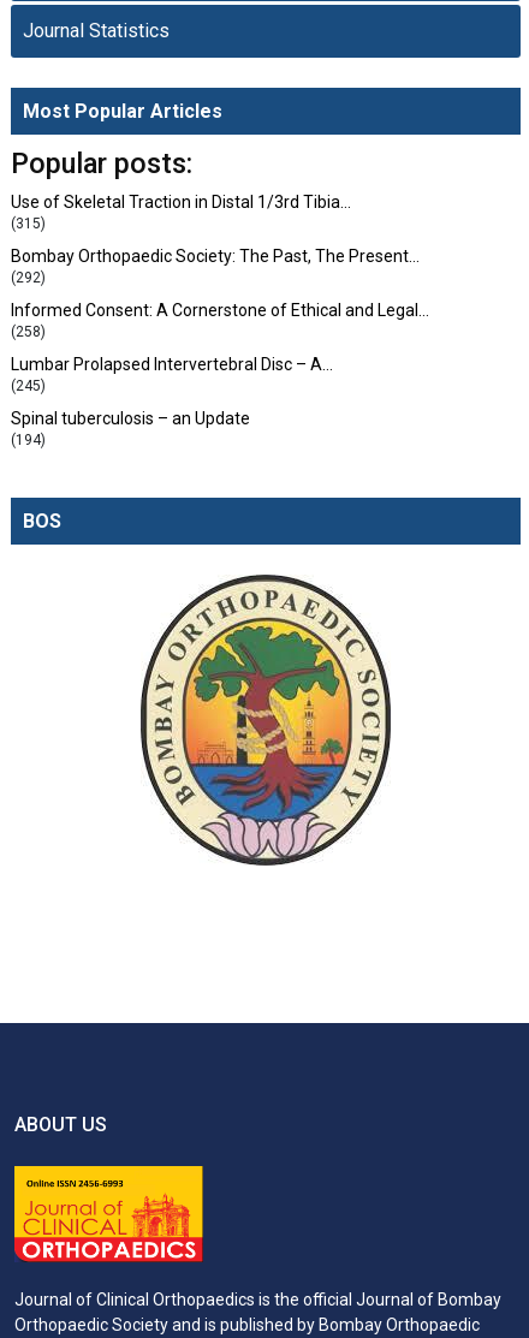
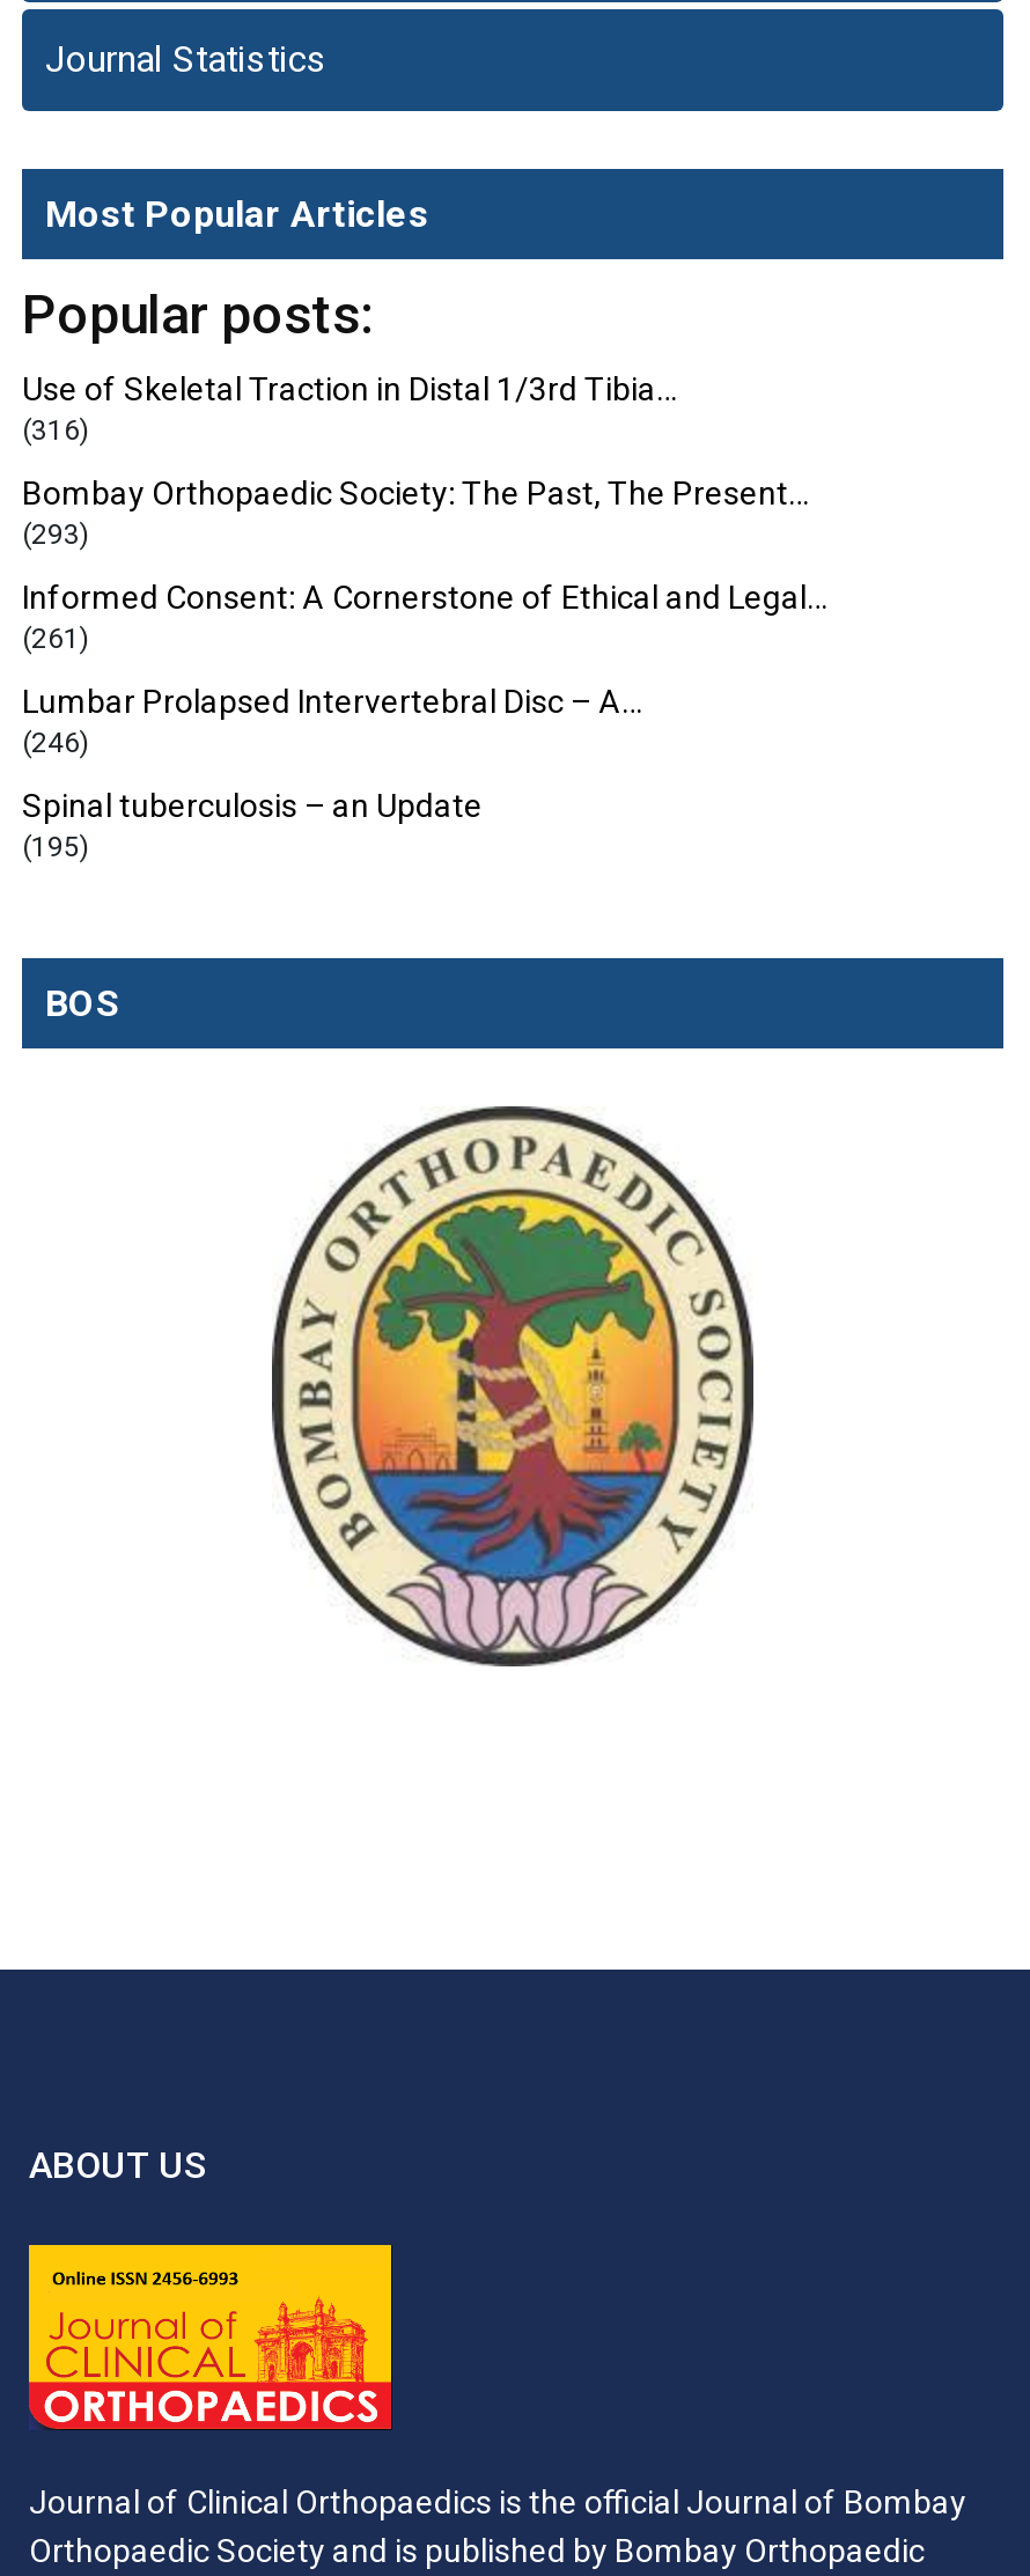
[11,215,46,232] (315) -> [22,414,89,447] (316)
[11,269,46,286] (292) -> [22,518,89,551] (293)
[11,323,46,340] (258) -> [22,623,89,655] (261)
[11,377,46,394] (245) -> [22,727,89,759] (246)
[11,432,46,448] (194) -> [22,831,89,863] (195)

